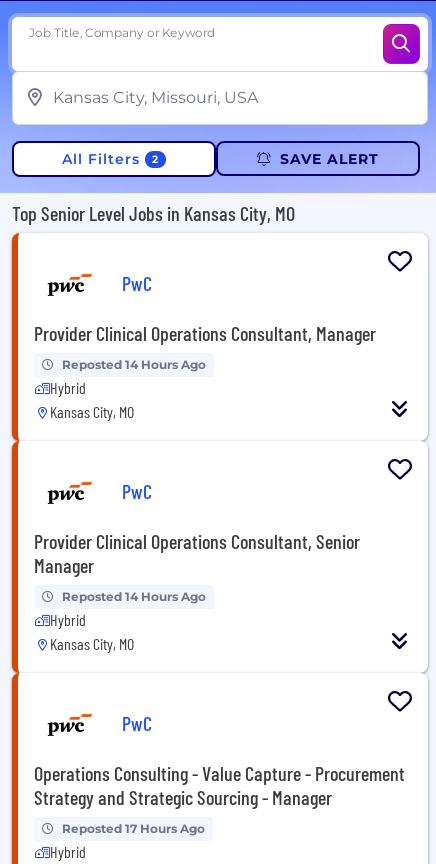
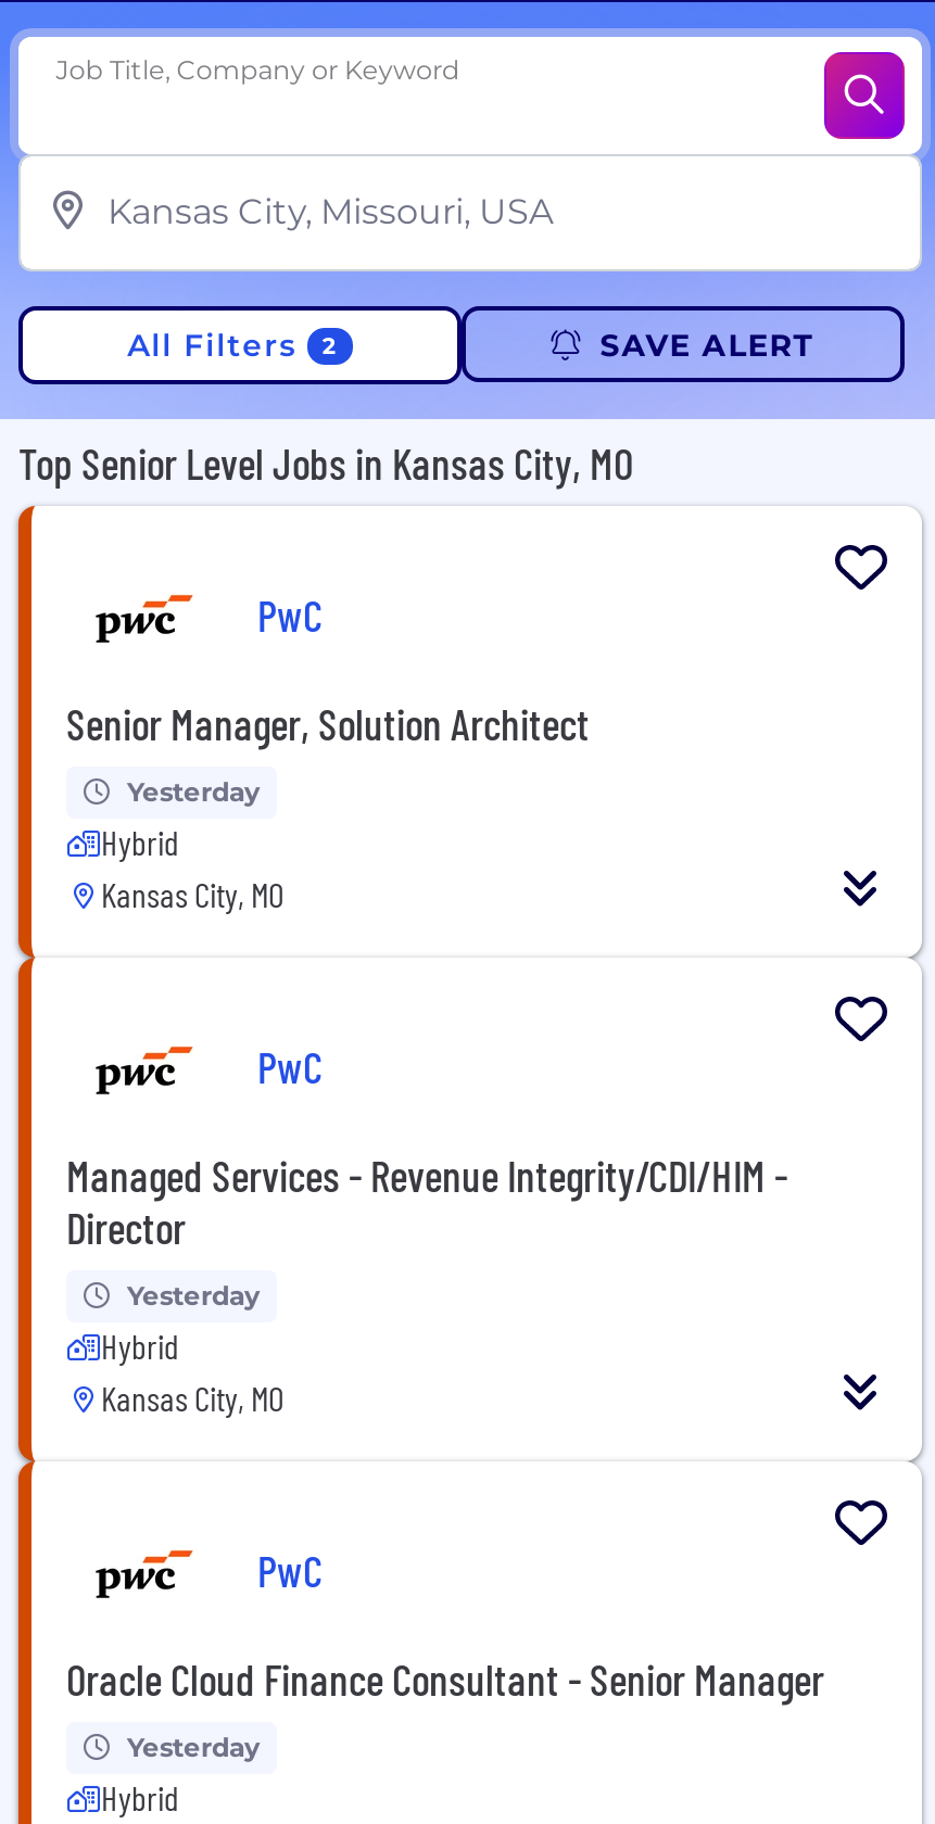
[34,321,376,345] Provider Clinical Operations Consultant, Manager -> [66,696,590,748] Senior Manager, Solution Architect
[62,357,206,372] Reposted 14 Hours Ago -> [127,775,260,807] Yesterday
[34,529,360,577] Provider Clinical Operations Consultant, Senior | Manager -> [66,1148,787,1252] Managed Services - Revenue Integrity/CDI/HIM - | Director
[62,589,206,604] Reposted 14 Hours Ago -> [127,1278,260,1311] Yesterday
[34,761,405,809] Operations Consulting - Value Capture - Procurement | Strategy and Strategic Sourcing - Manager -> [66,1652,824,1704] Oracle Cloud Finance Consultant - Senior Manager
[62,821,205,836] Reposted 17 Hours Ago -> [127,1730,260,1763] Yesterday

